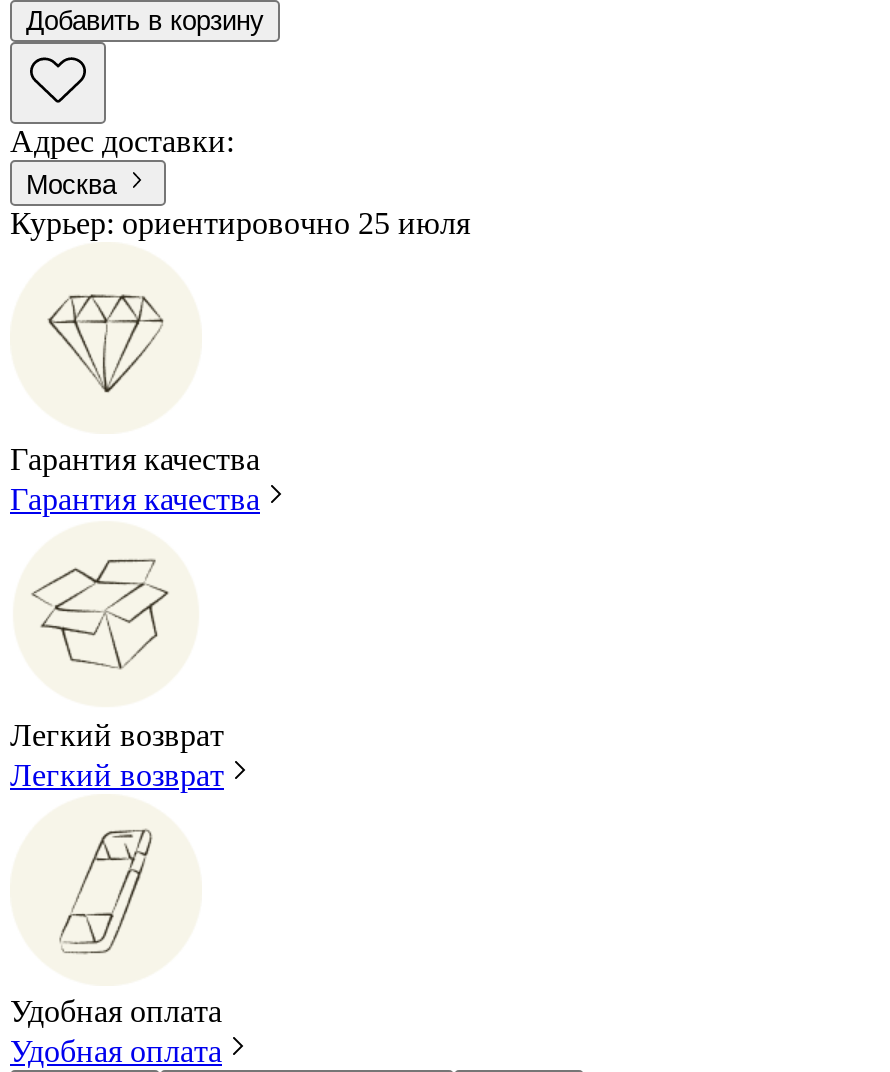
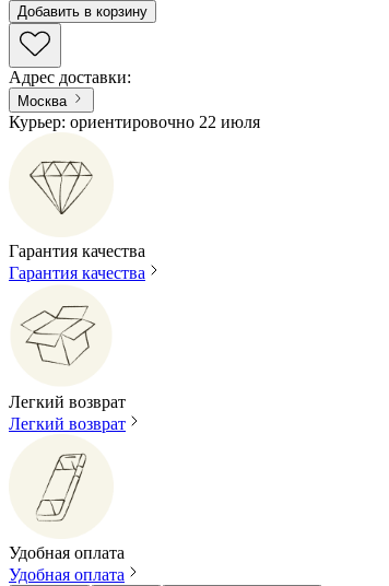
[10,206,470,240] Курьер: ориентировочно 25 июля -> [9,112,260,131] Курьер: ориентировочно 22 июля

